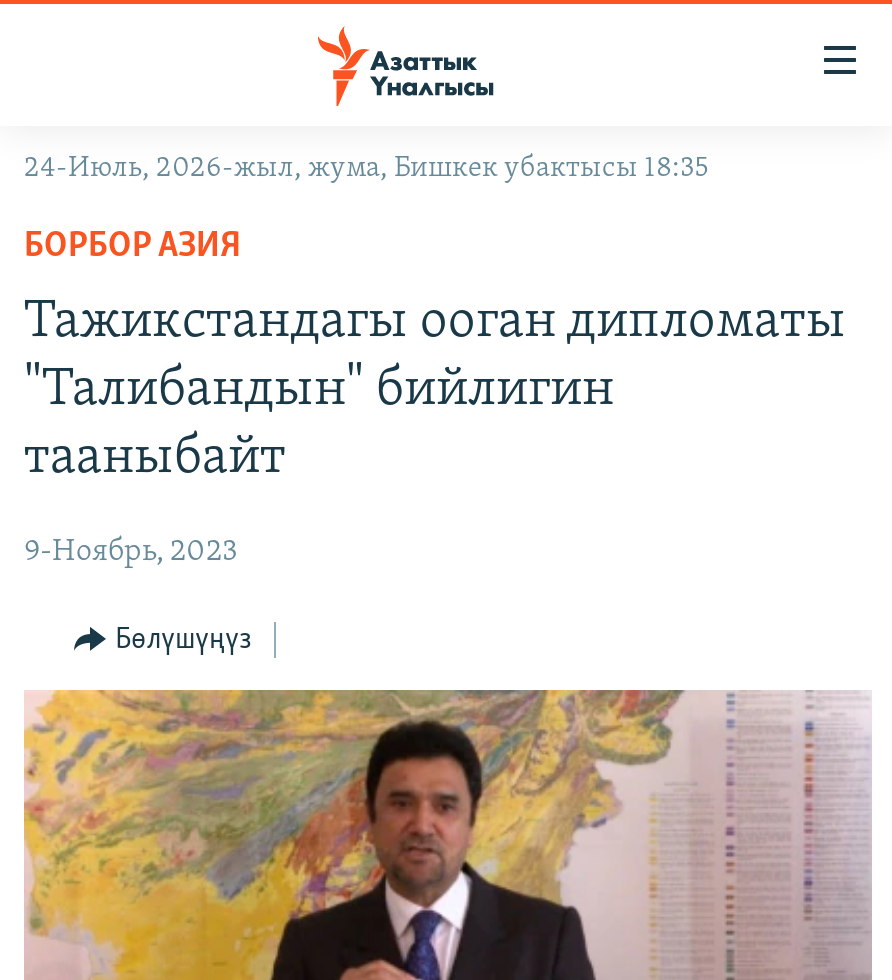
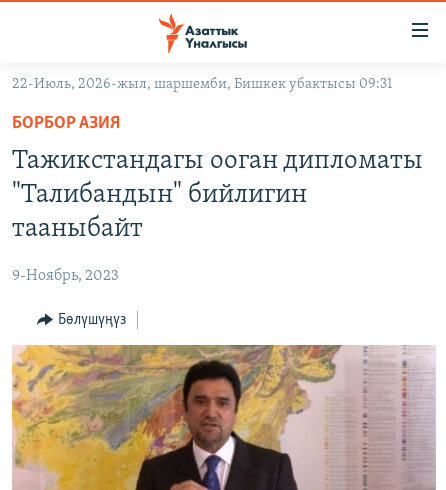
[24,154,710,184] 24-Июль, 2026-жыл, жума, Бишкек убактысы 18:35 -> [12,77,393,92] 22-Июль, 2026-жыл, шаршемби, Бишкек убактысы 09:31

